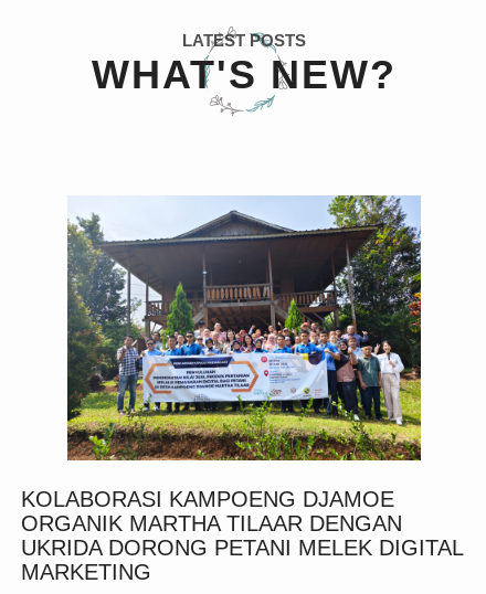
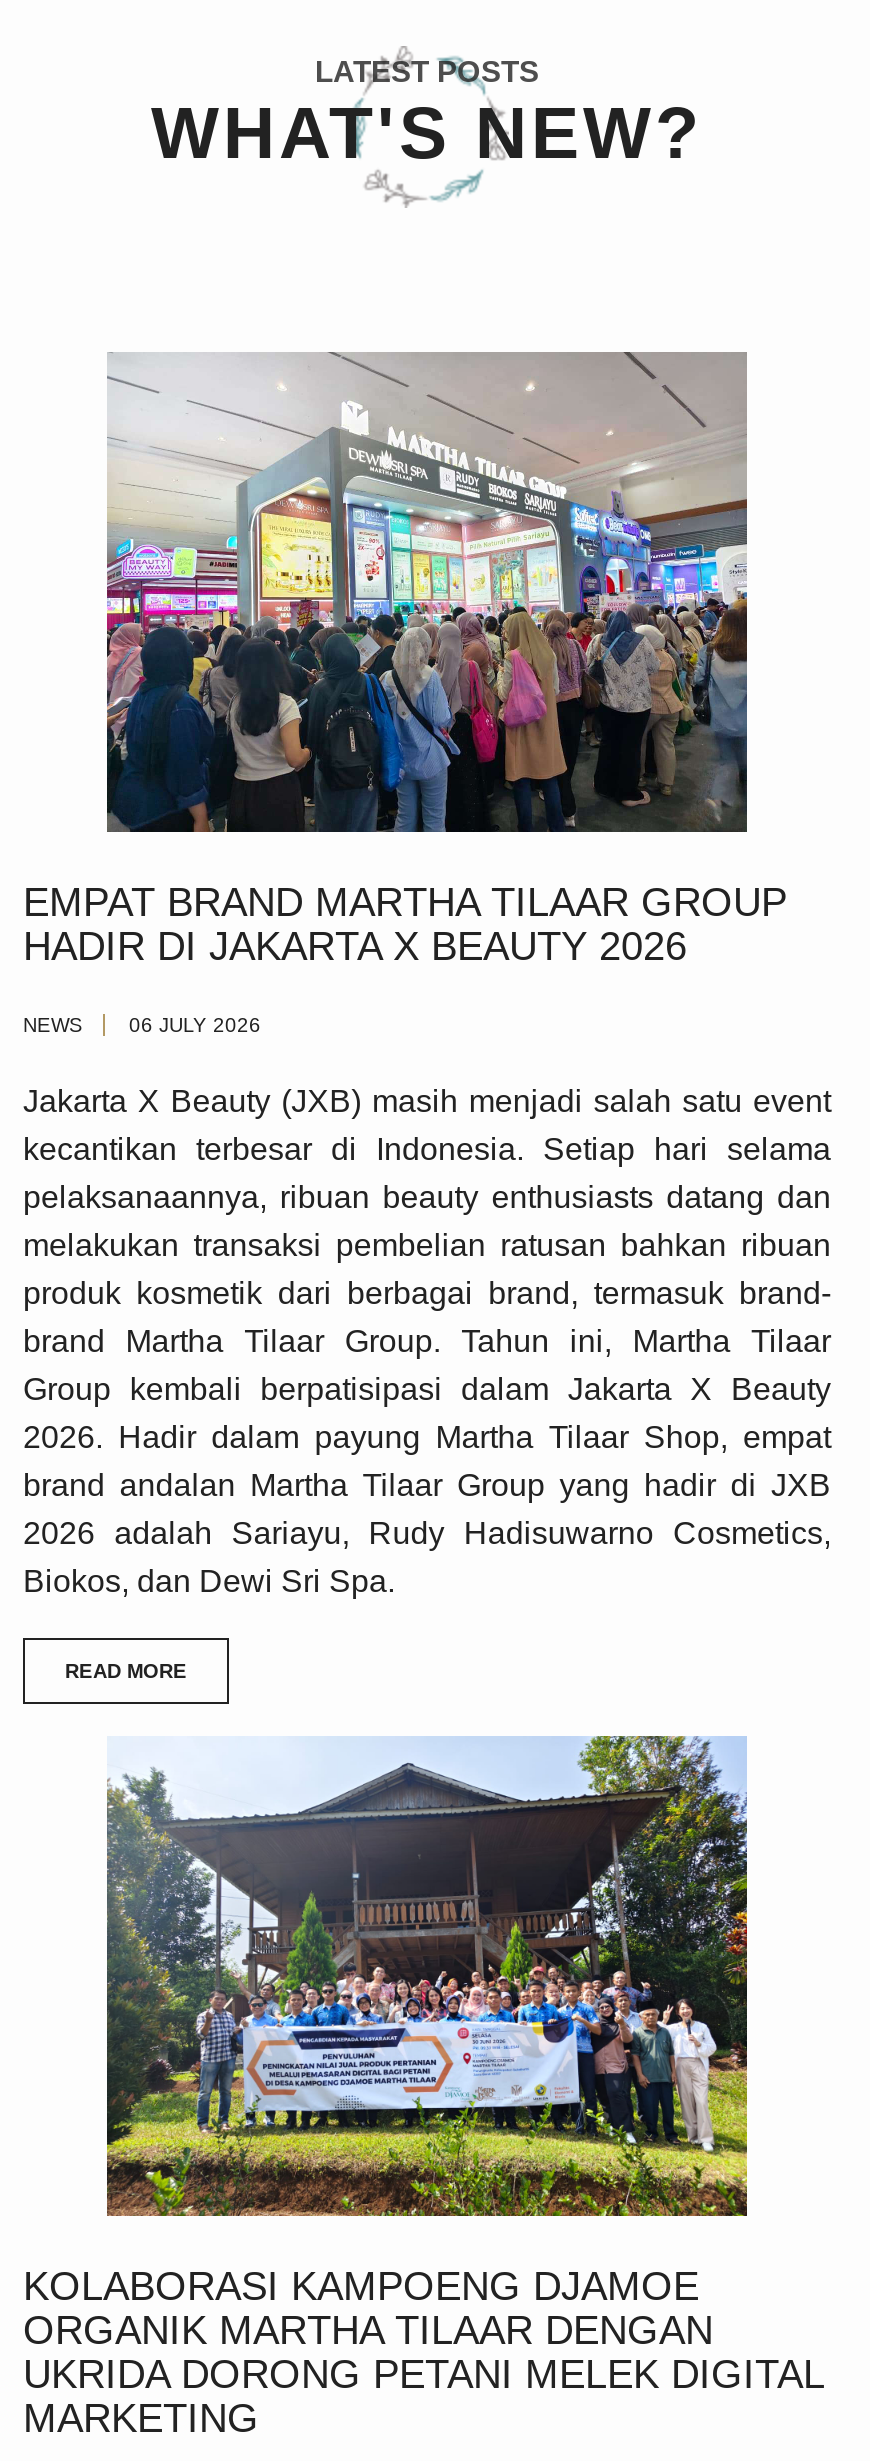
none -> [23,350,831,1682] [image] | EMPAT BRAND MARTHA TILAAR GROUP | HADIR DI JAKARTA X BEAUTY 2026 | NEWS | 06 JULY 2026 | Jakarta X Beauty (JXB) masih menjadi salah satu event | kecantikan terbesar di Indonesia. Setiap hari selama | pelaksanaannya, ribuan beauty enthusiasts datang dan | melakukan transaksi pembelian ratusan bahkan ribuan | produk kosmetik dari berbagai brand, termasuk brand- | brand Martha Tilaar Group. Tahun ini, Martha Tilaar | Group kembali berpatisipasi dalam Jakarta X Beauty | 2026. Hadir dalam payung Martha Tilaar Shop, empat | brand andalan Martha Tilaar Group yang hadir di JXB | 2026 adalah Sariayu, Rudy Hadisuwarno Cosmetics, | Biokos, dan Dewi Sri Spa. | READ MORE

